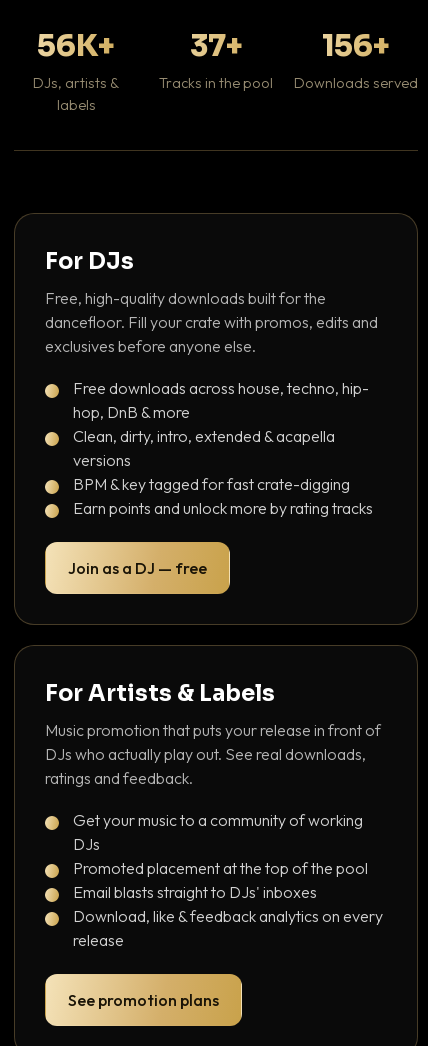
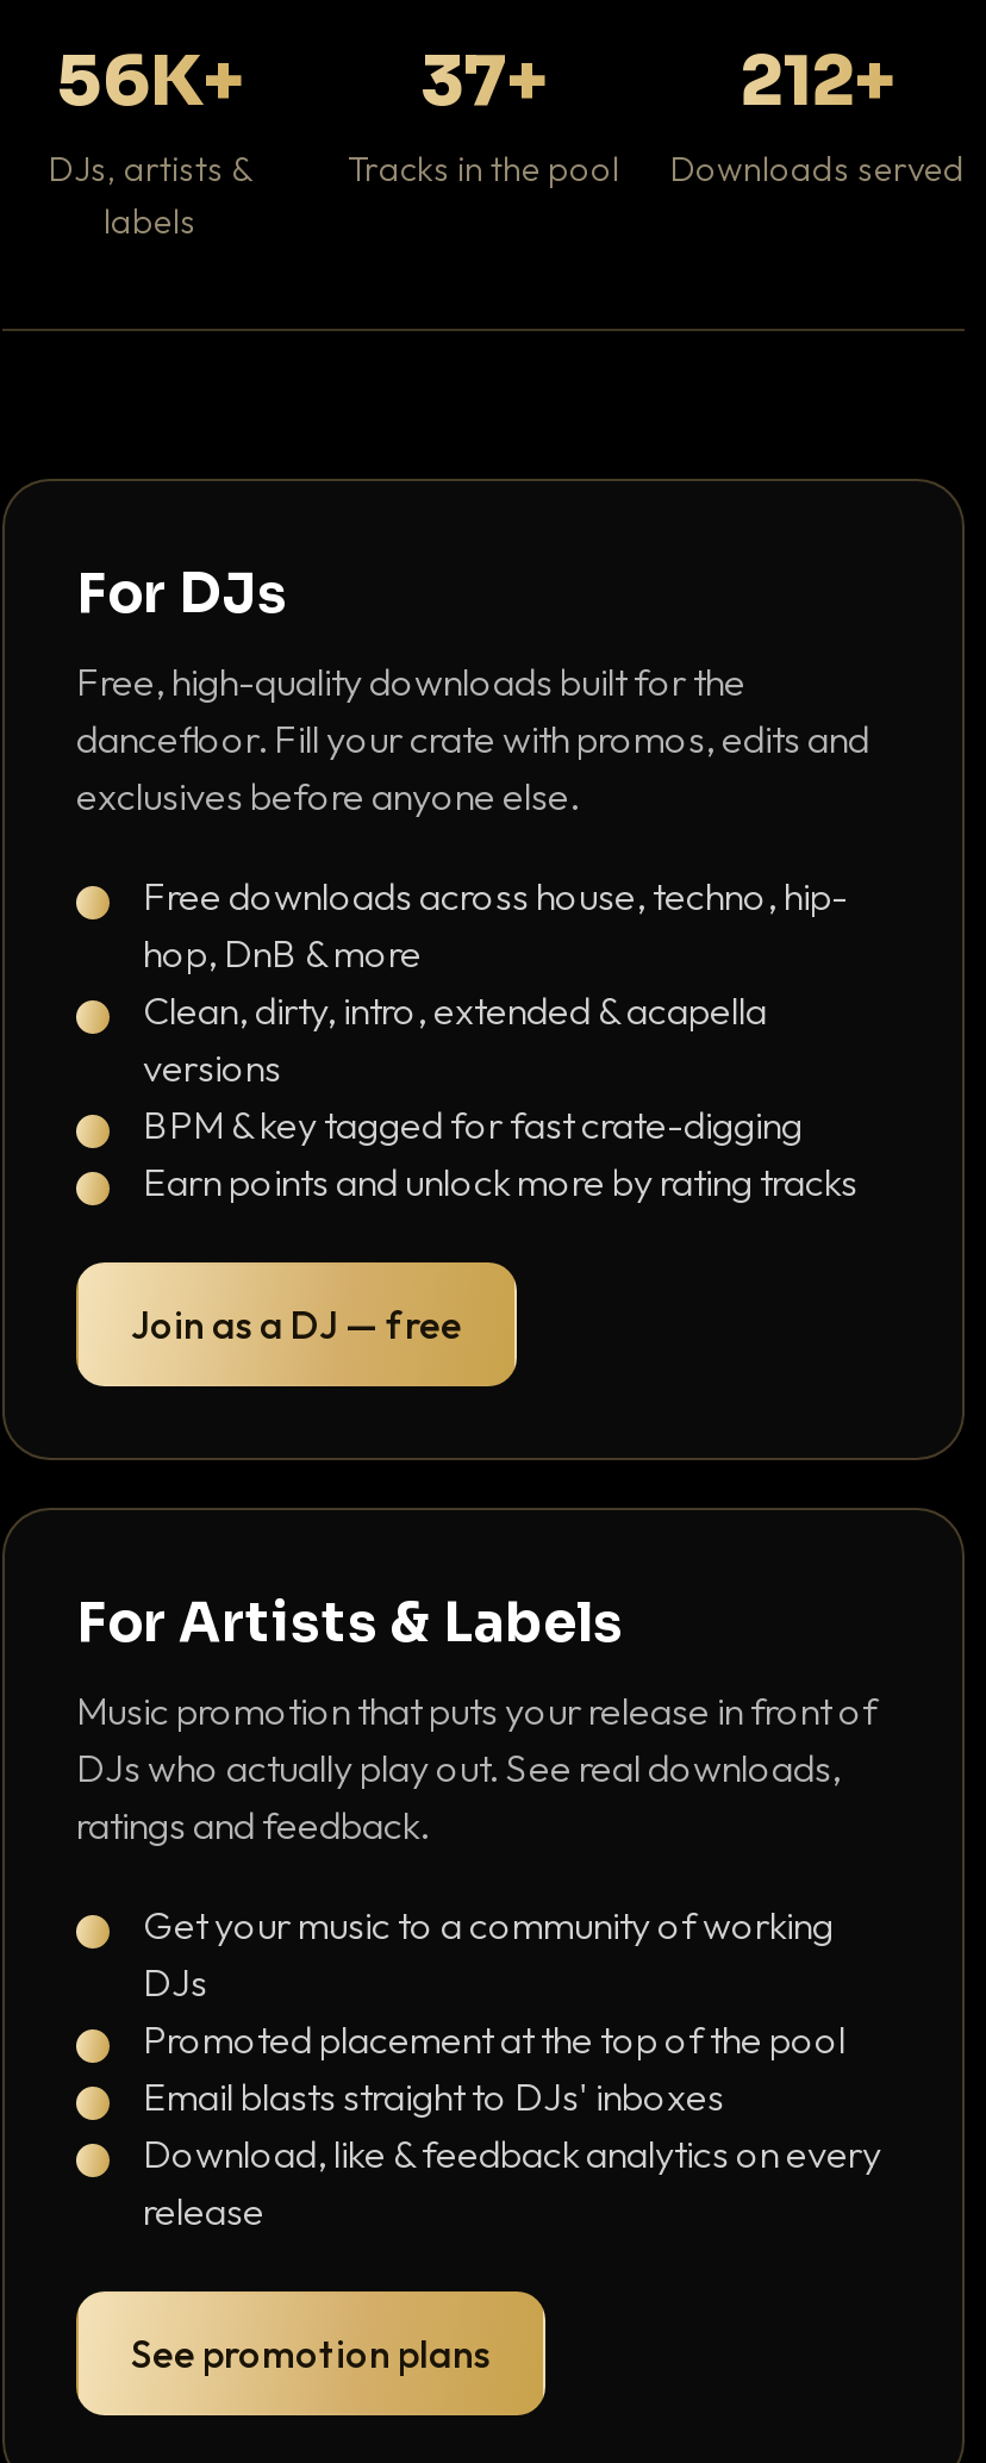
[322,28,390,64] 156+ -> [739,38,894,124] 212+

